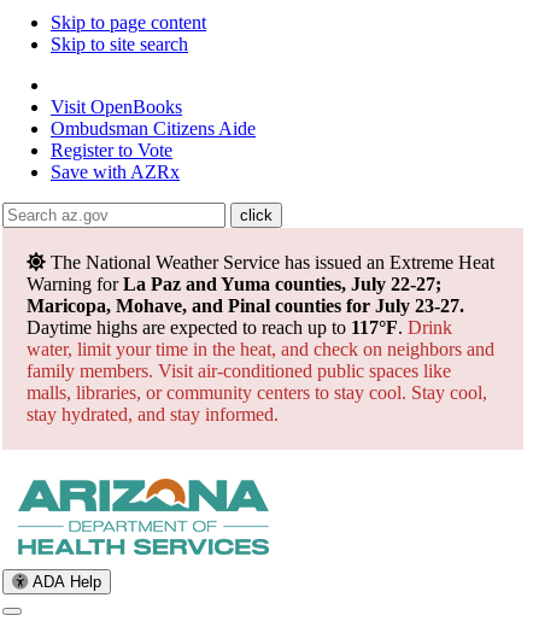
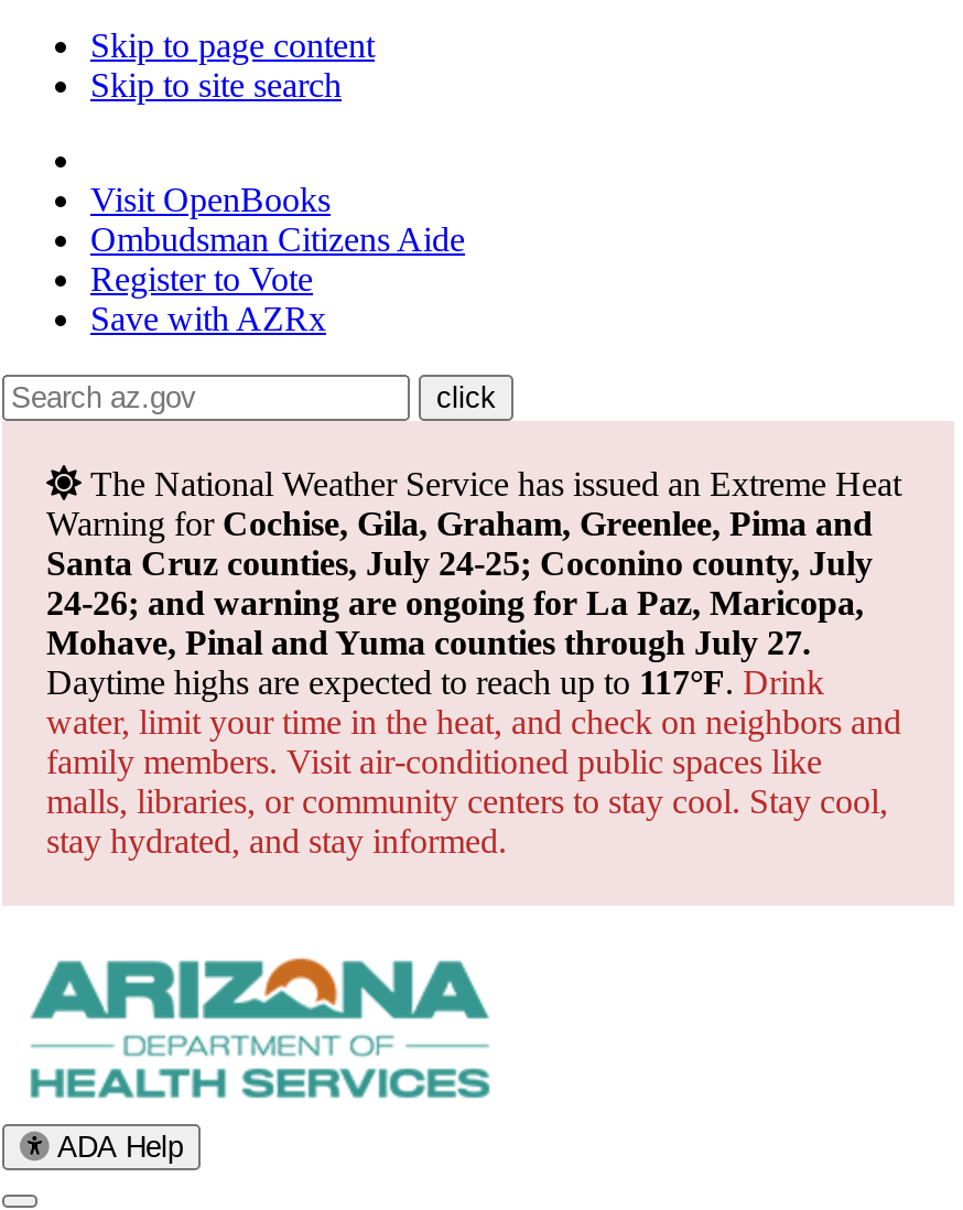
[27,274,464,316] Warning for La Paz and Yuma counties, July 22-27; | Maricopa, Mohave, and Pinal counties for July 23-27. -> [46,505,873,661] Warning for Cochise, Gila, Graham, Greenlee, Pima and | Santa Cruz counties, July 24-25; Coconino county, July | 24-26; and warning are ongoing for La Paz, Maricopa, | Mohave, Pinal and Yuma counties through July 27.

